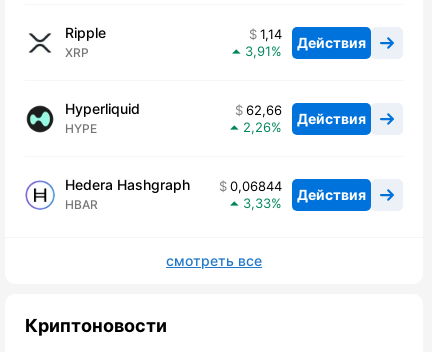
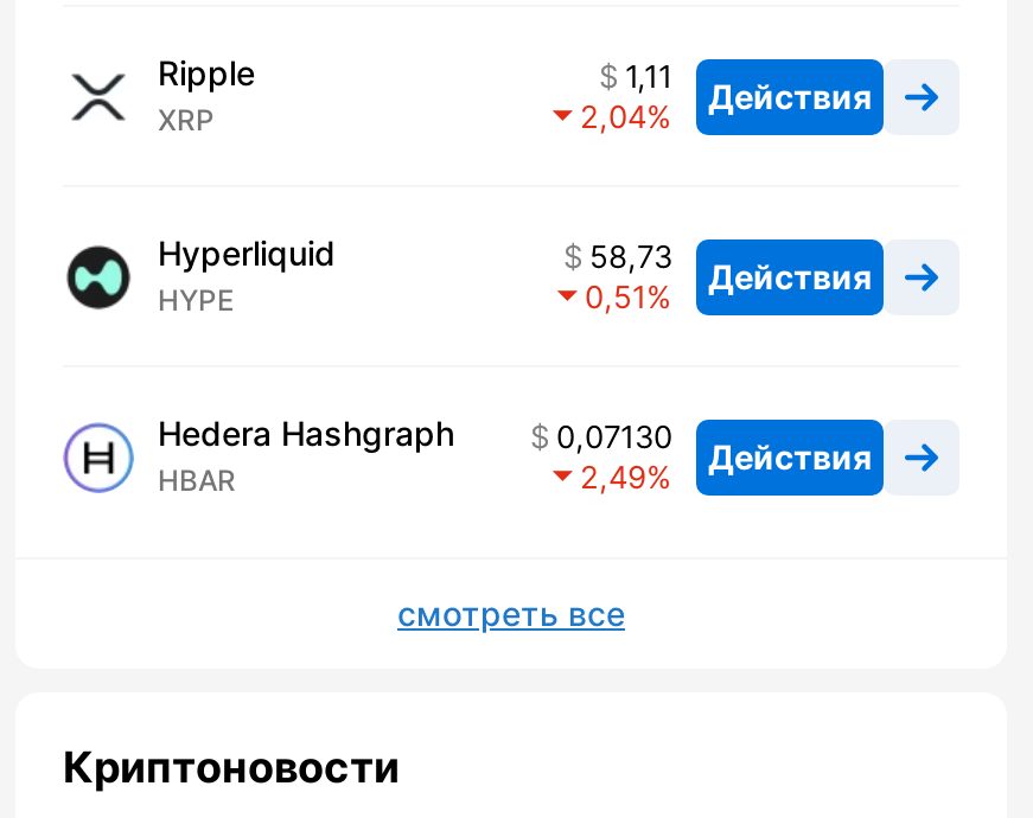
[260,26,366,51] 1,14 Действия -> [625,58,872,116] 1,11 Действия
[245,43,271,59] 3,91 -> [580,98,646,136] 2,04
[246,102,366,127] 62,66 Действия -> [589,238,872,296] 58,73 Действия
[243,119,271,135] 2,26 -> [585,278,646,316] 0,51
[230,178,366,203] 0,06844 Действия -> [556,418,872,476] 0,07130 Действия
[243,195,271,211] 3,33 -> [580,459,646,496] 2,49

